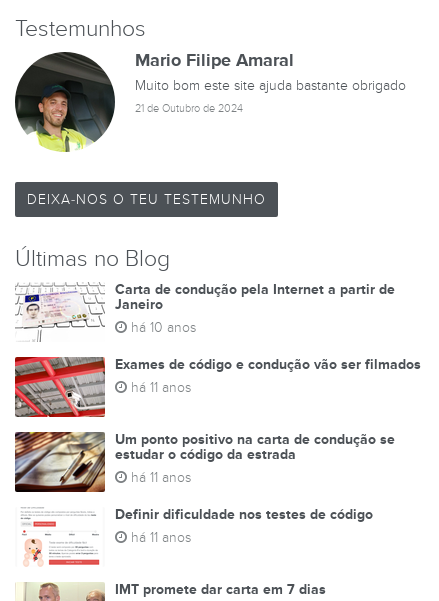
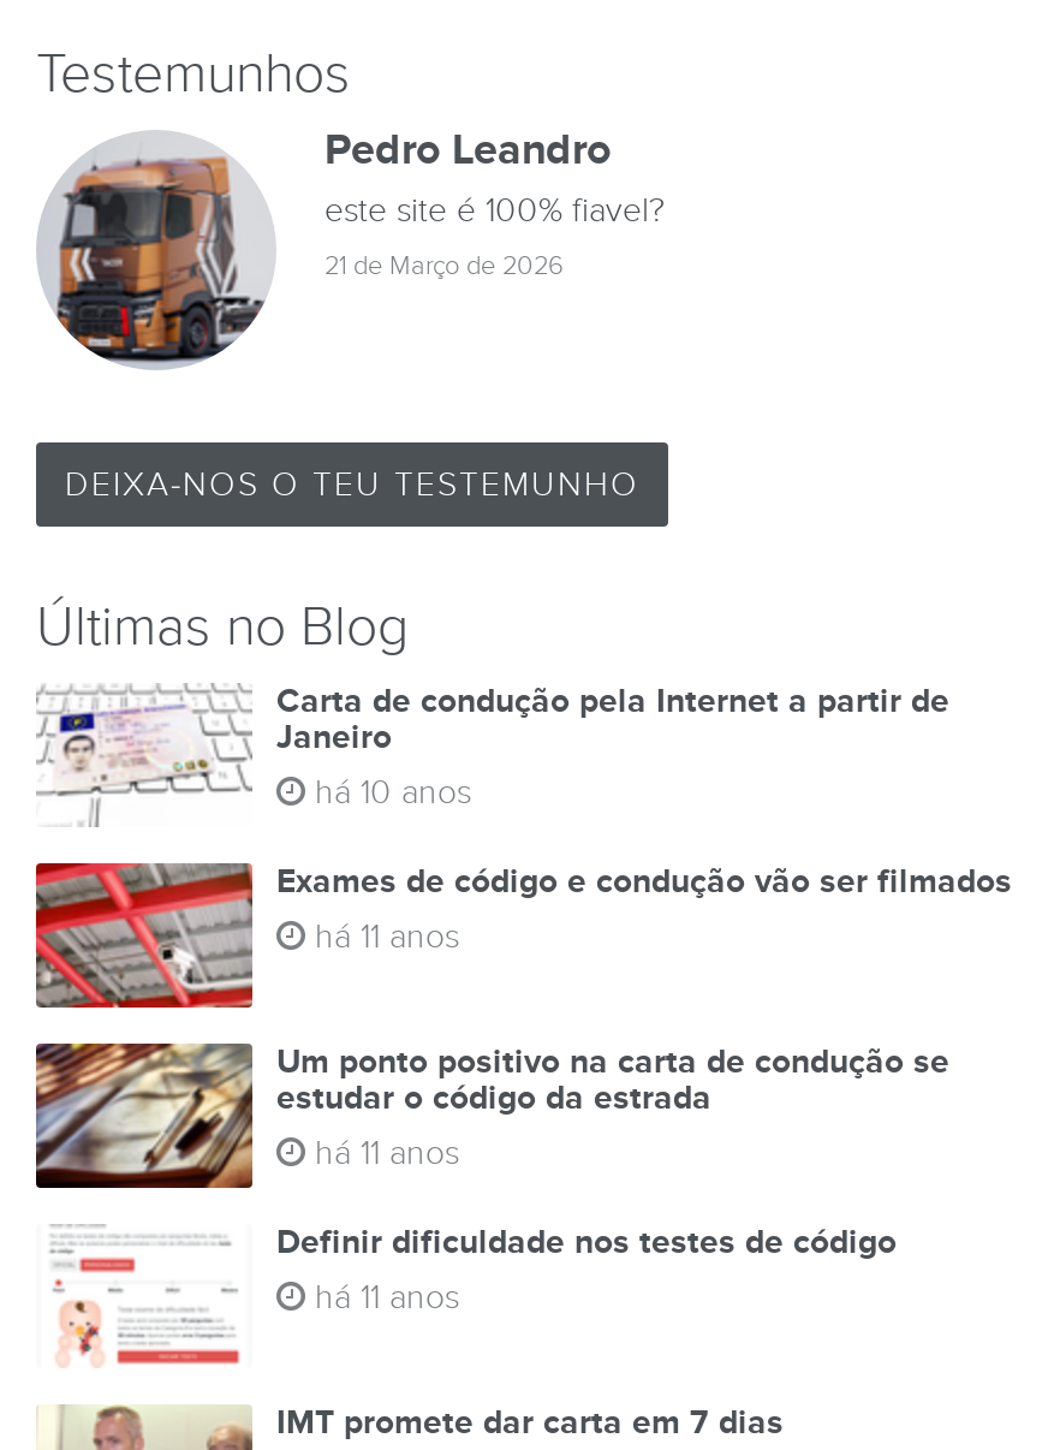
[14,50,406,152] [image] | Mario Filipe Amaral | Muito bom este site ajuda bastante obrigado -> [36,125,666,370] [image] | Pedro Leandro | este site é 100% fiavel?
[135,102,243,115] 21 de Outubro de 2024 -> [324,250,562,281] 21 de Março de 2026

